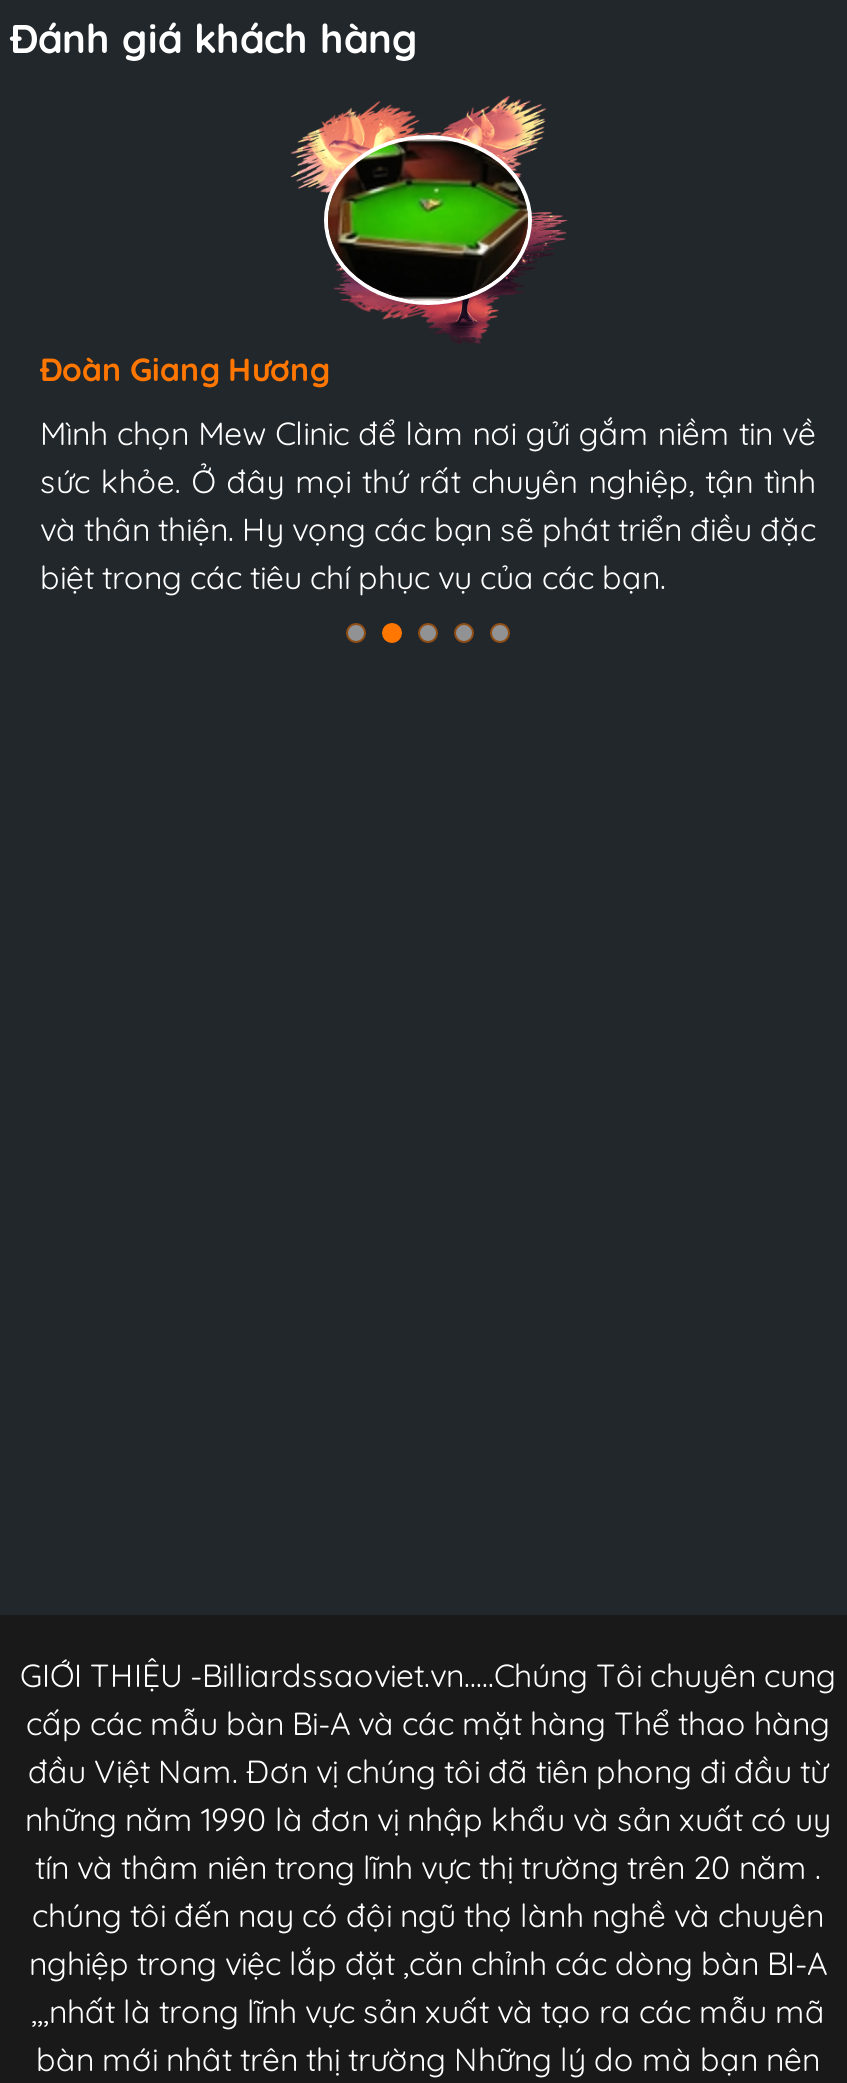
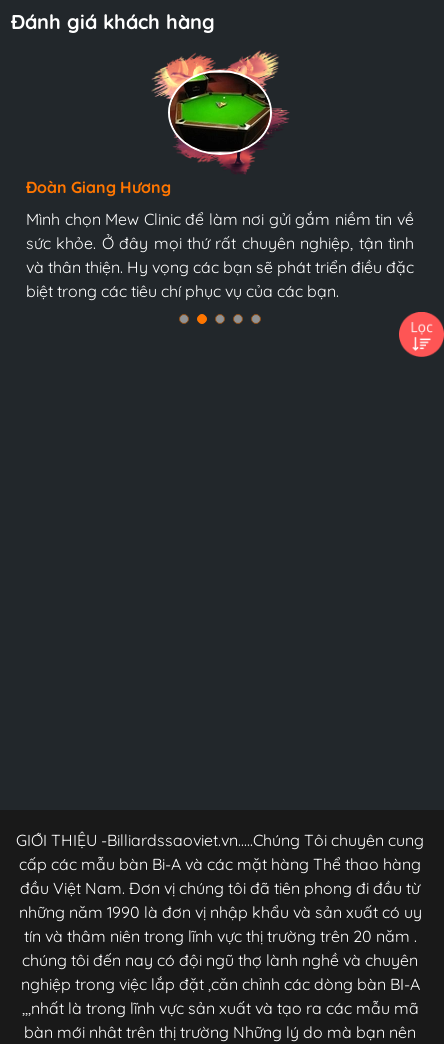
none -> [398,311,441,358] [image]

